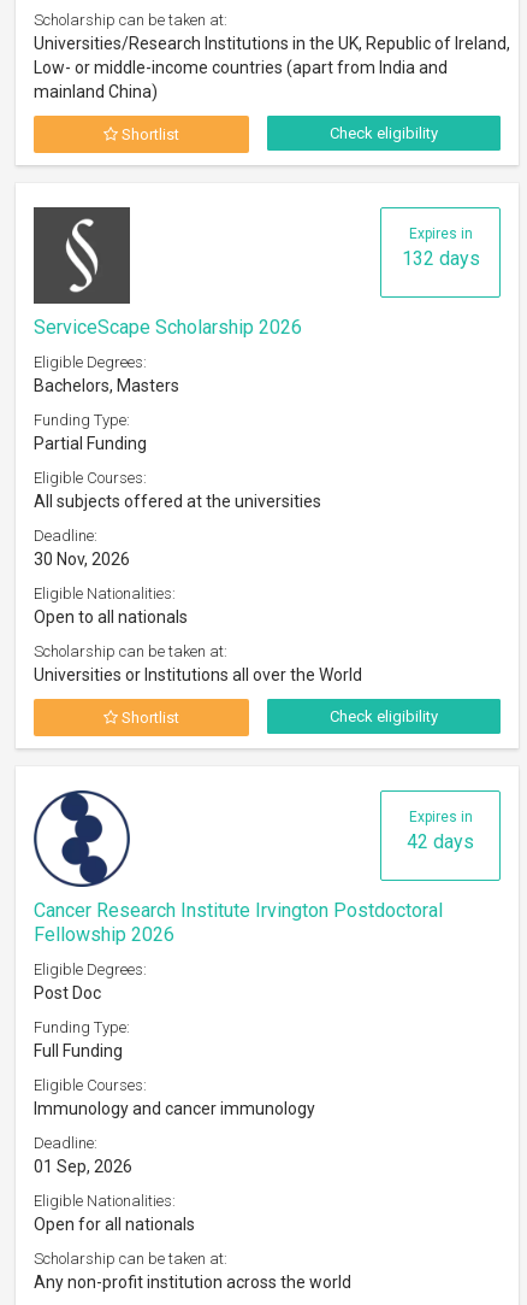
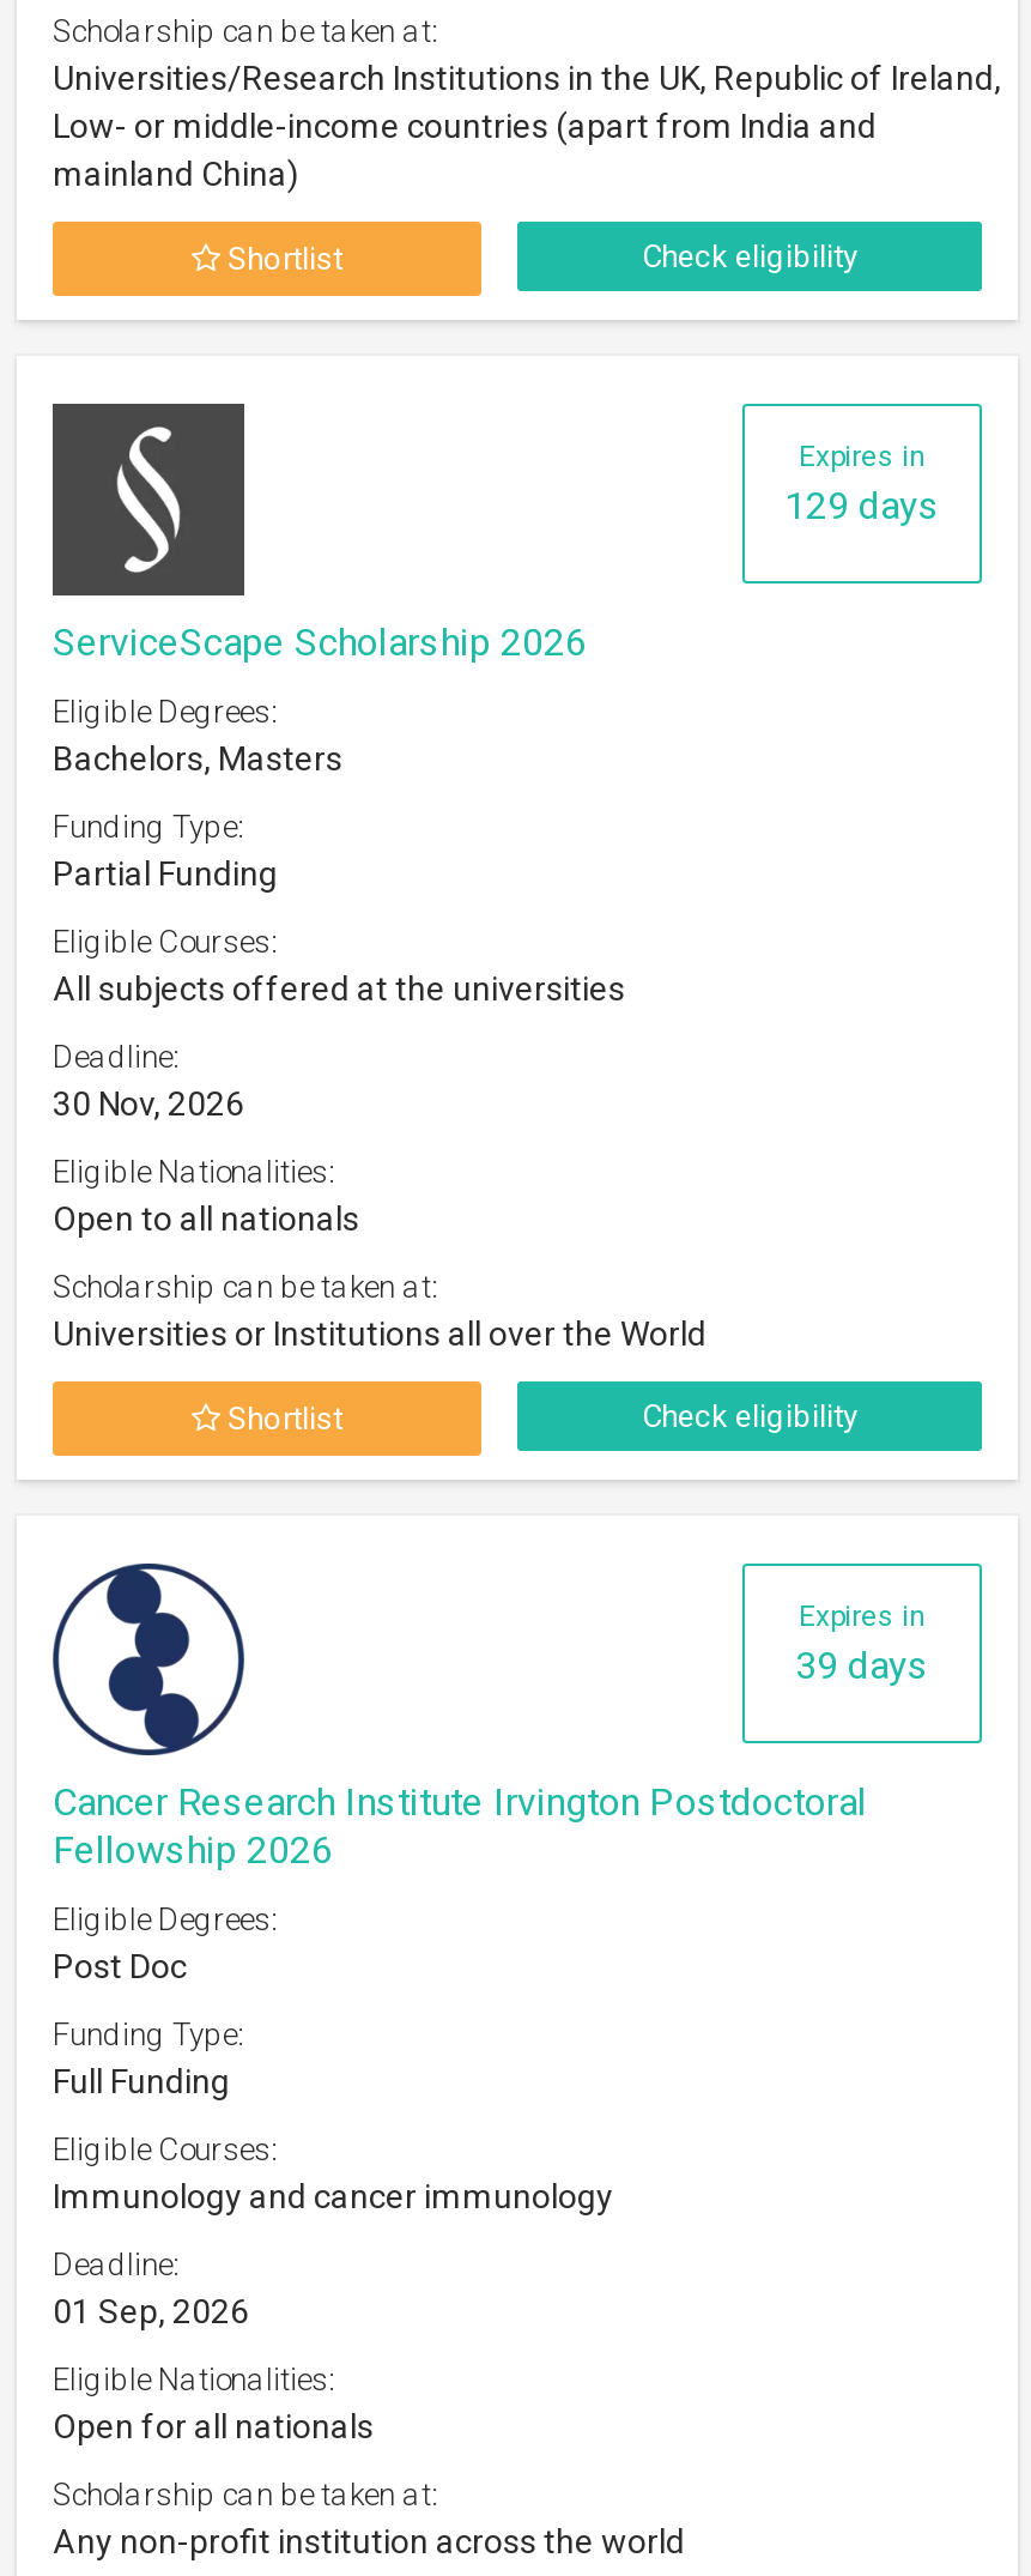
[401,247,479,270] 132 days -> [784,483,940,528] 129 days
[407,830,474,853] 42 days -> [795,1643,929,1688] 39 days

